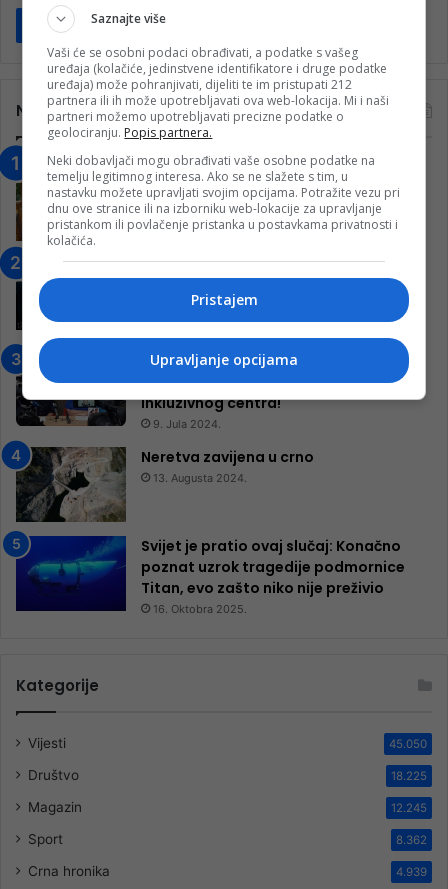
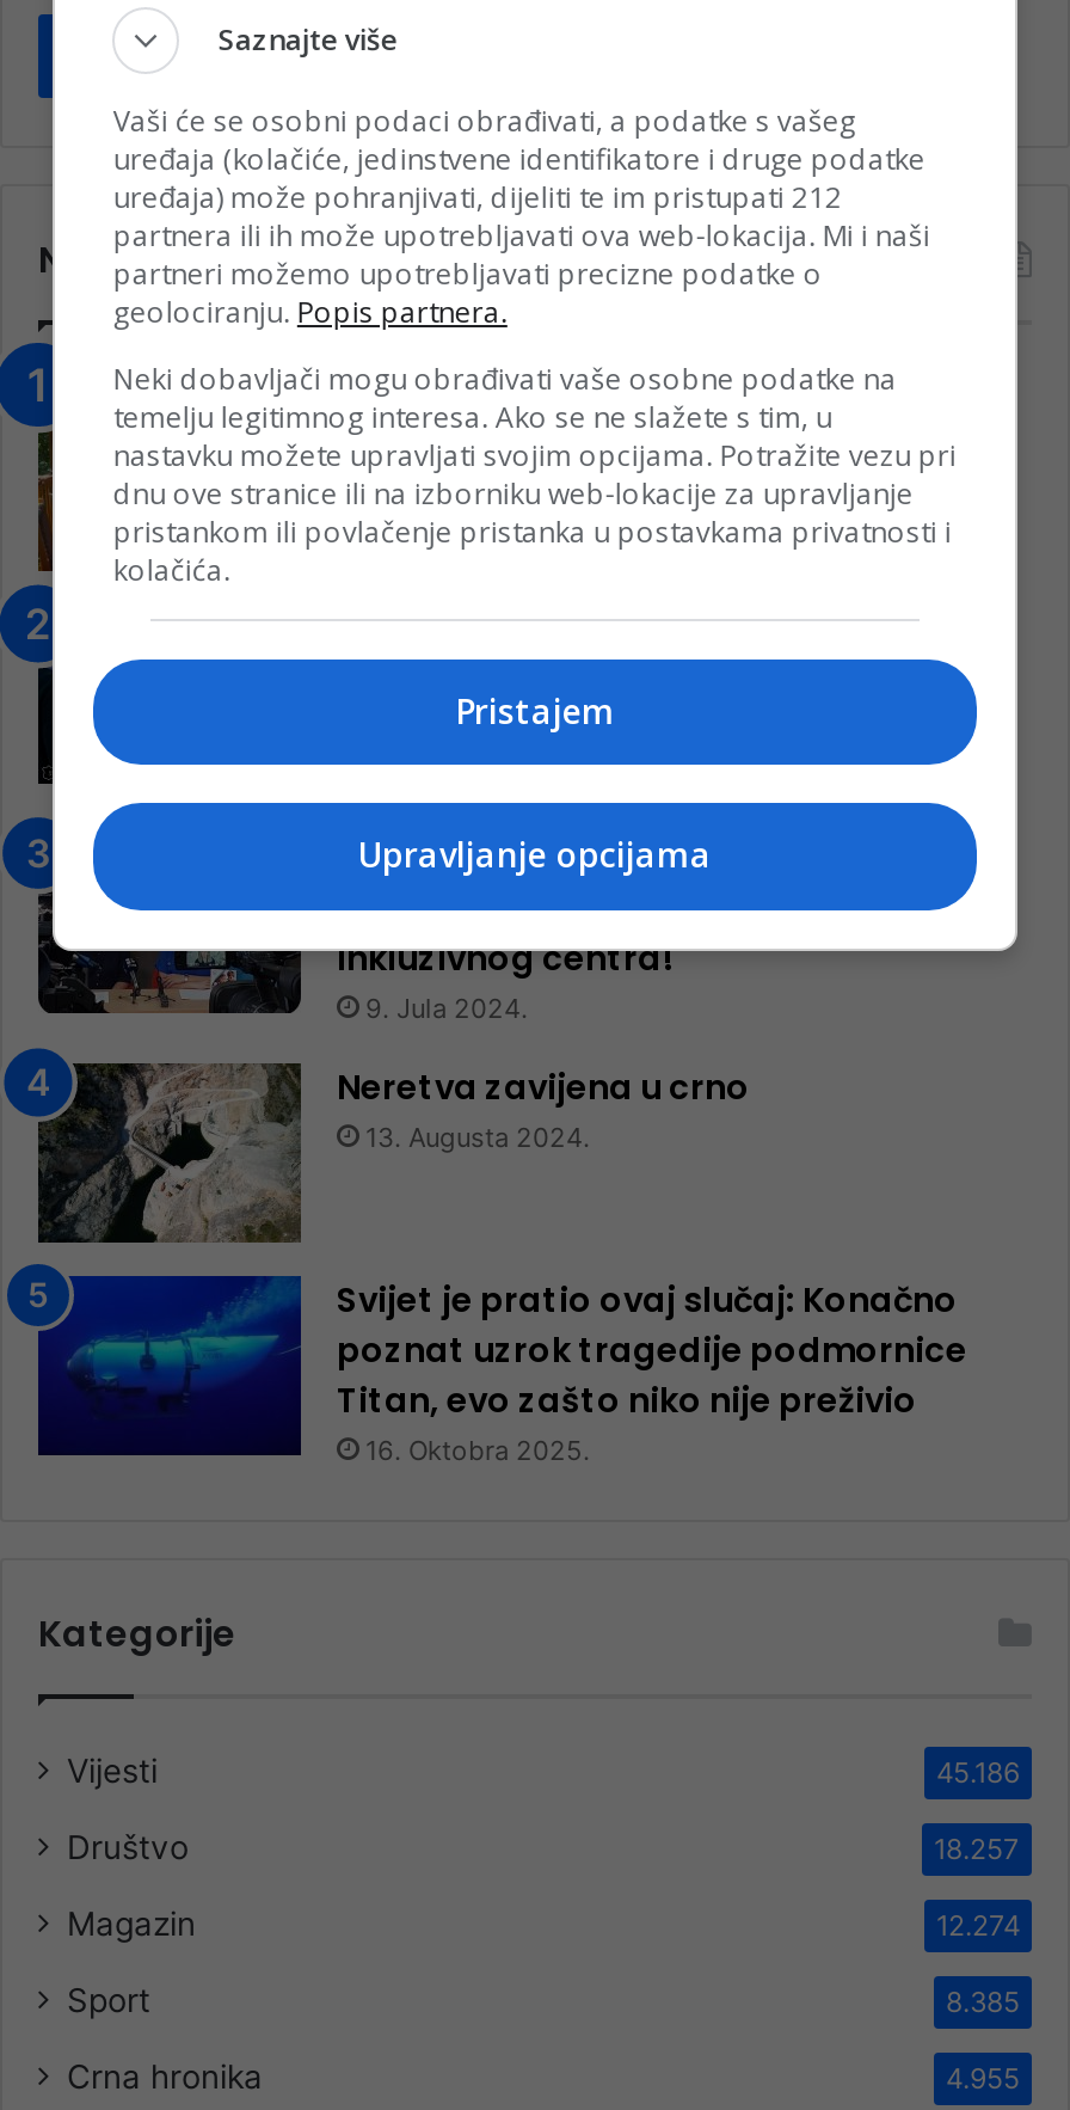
[389,737,427,751] 45.050 -> [936,1755,1020,1789] 45.186
[391,769,427,783] 18.225 -> [934,1832,1020,1865] 18.257
[391,801,427,815] 12.245 -> [936,1908,1020,1942] 12.274
[396,833,427,847] 8.362 -> [946,1985,1020,2018] 8.385
[396,865,427,879] 4.939 -> [946,2061,1020,2095] 4.955

